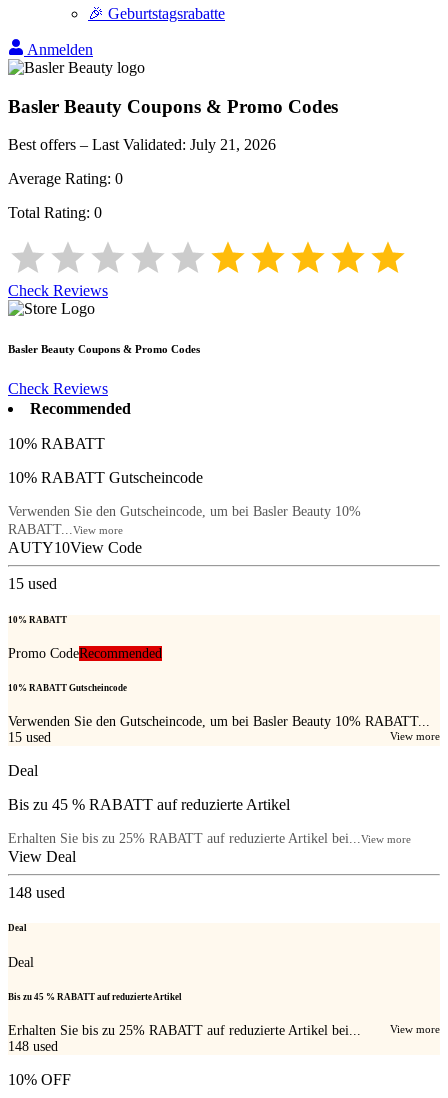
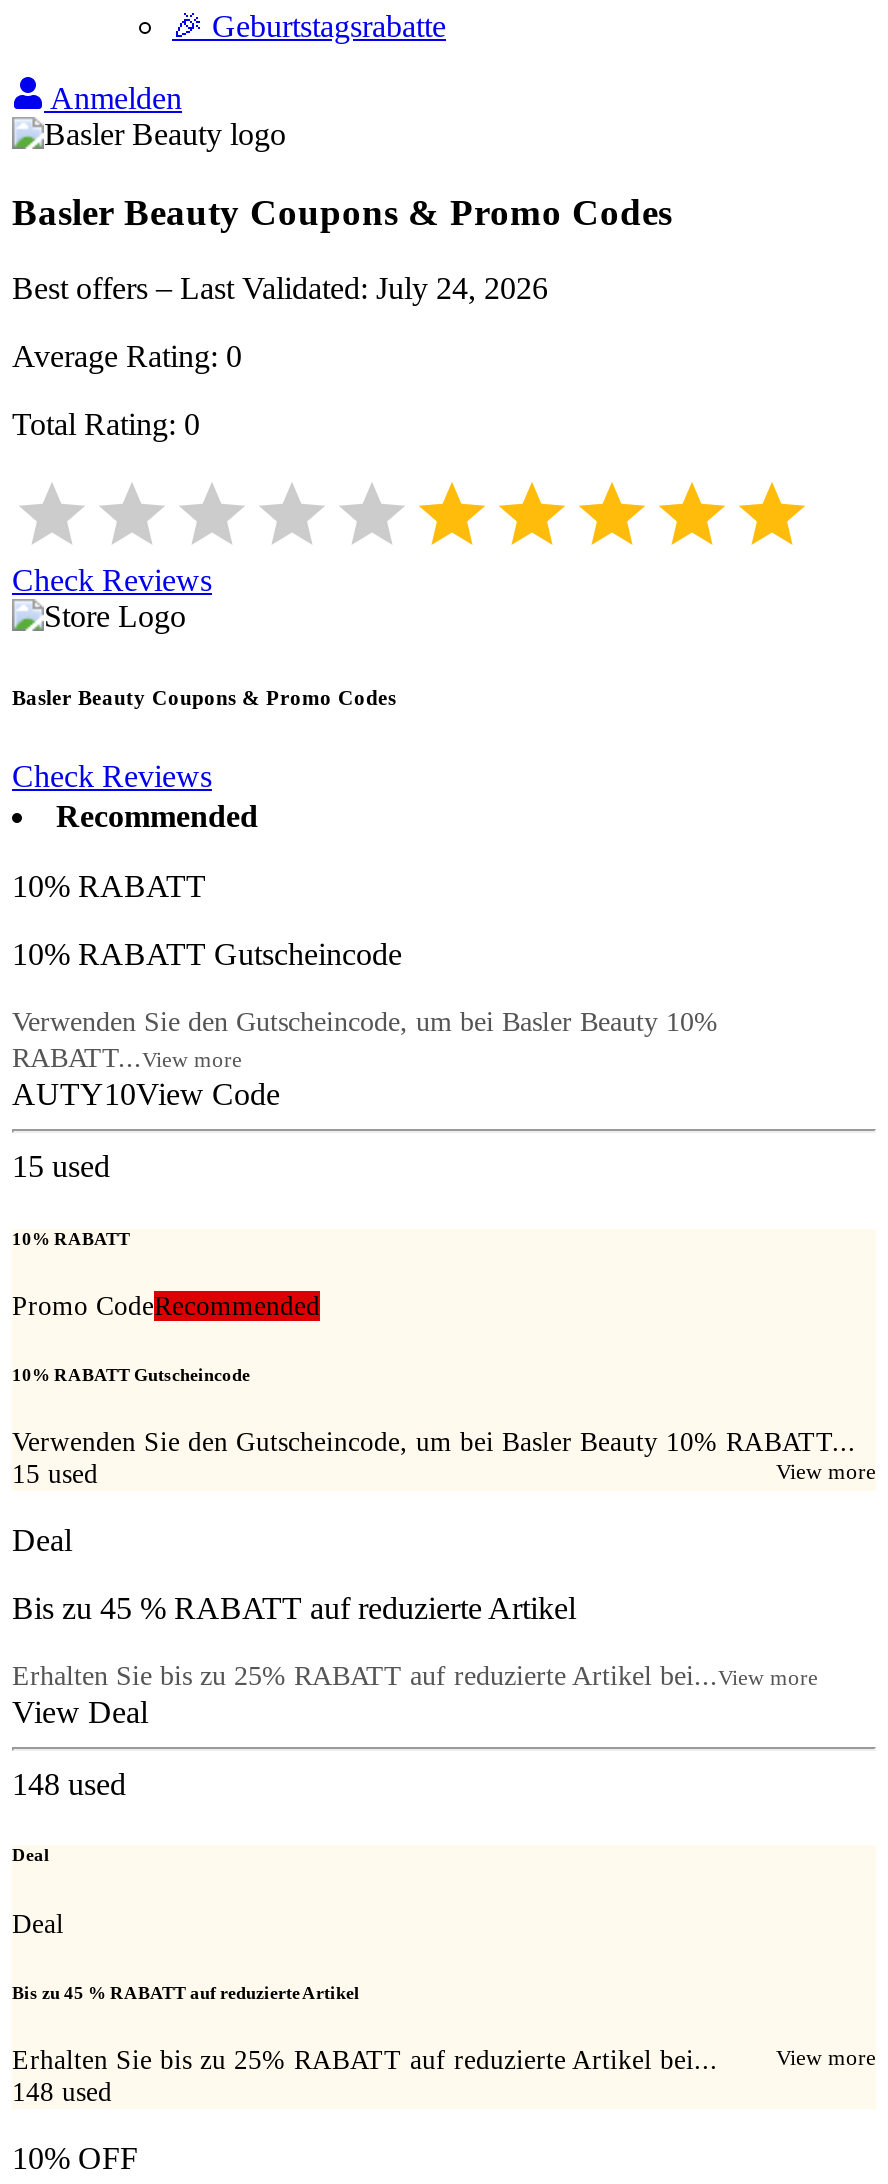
[8,136,276,153] Best offers – Last Validated: July 21, 2026 -> [12,272,548,306] Best offers – Last Validated: July 24, 2026

